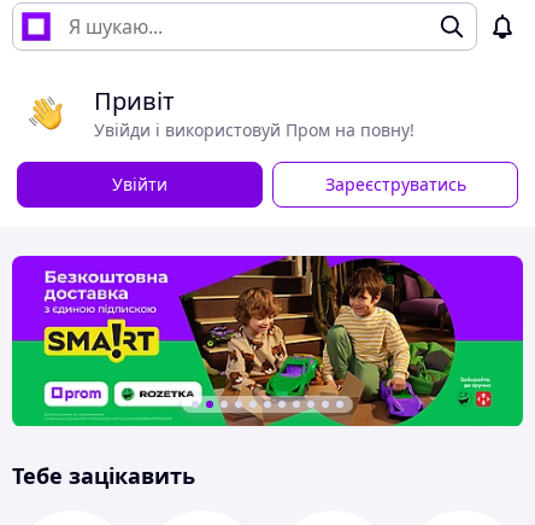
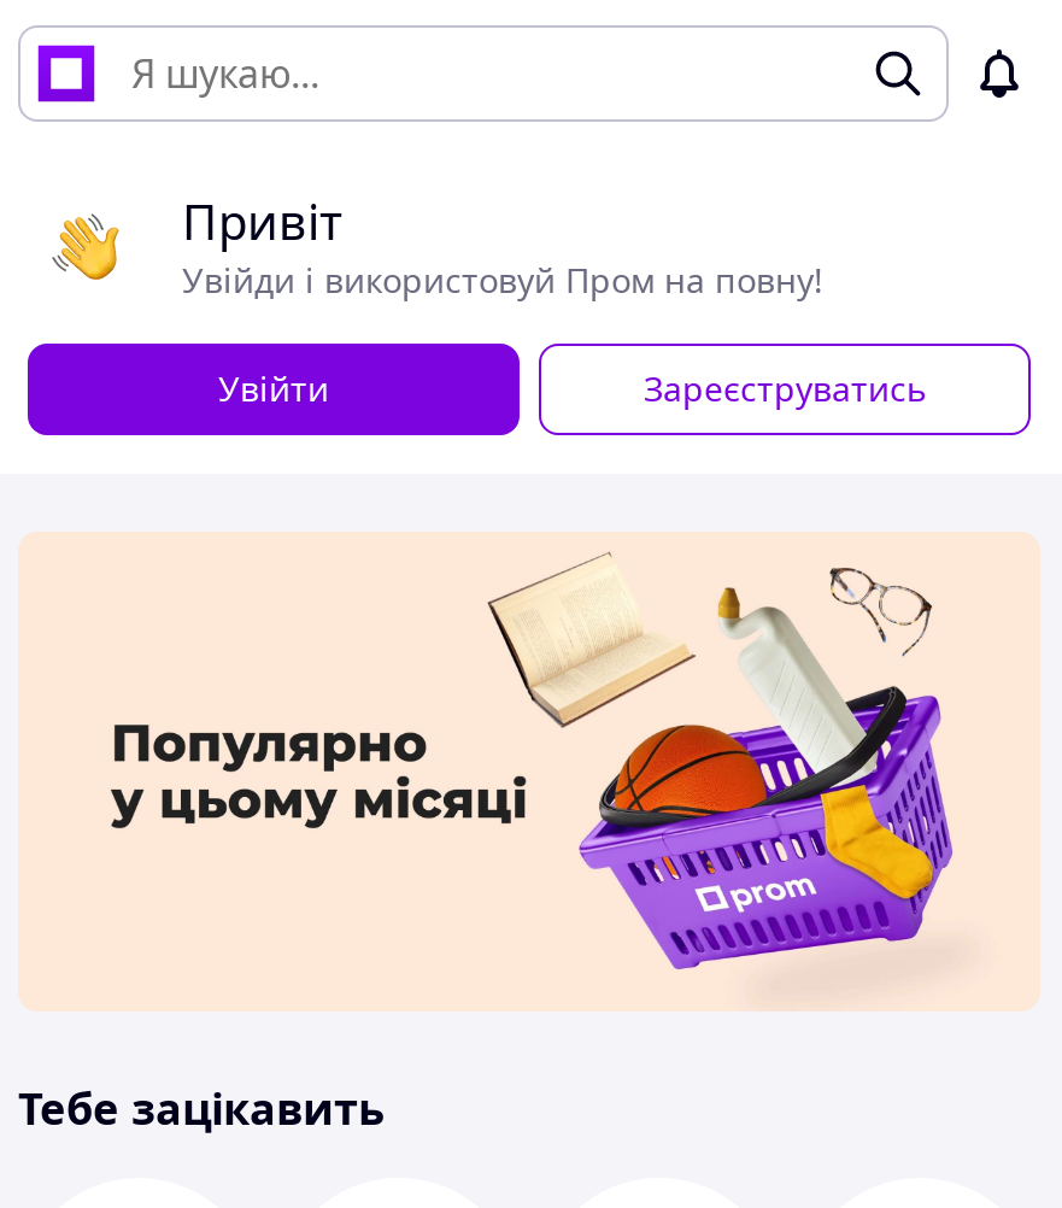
[11,255,524,427] [image] -> [18,532,1040,1009] [image]

